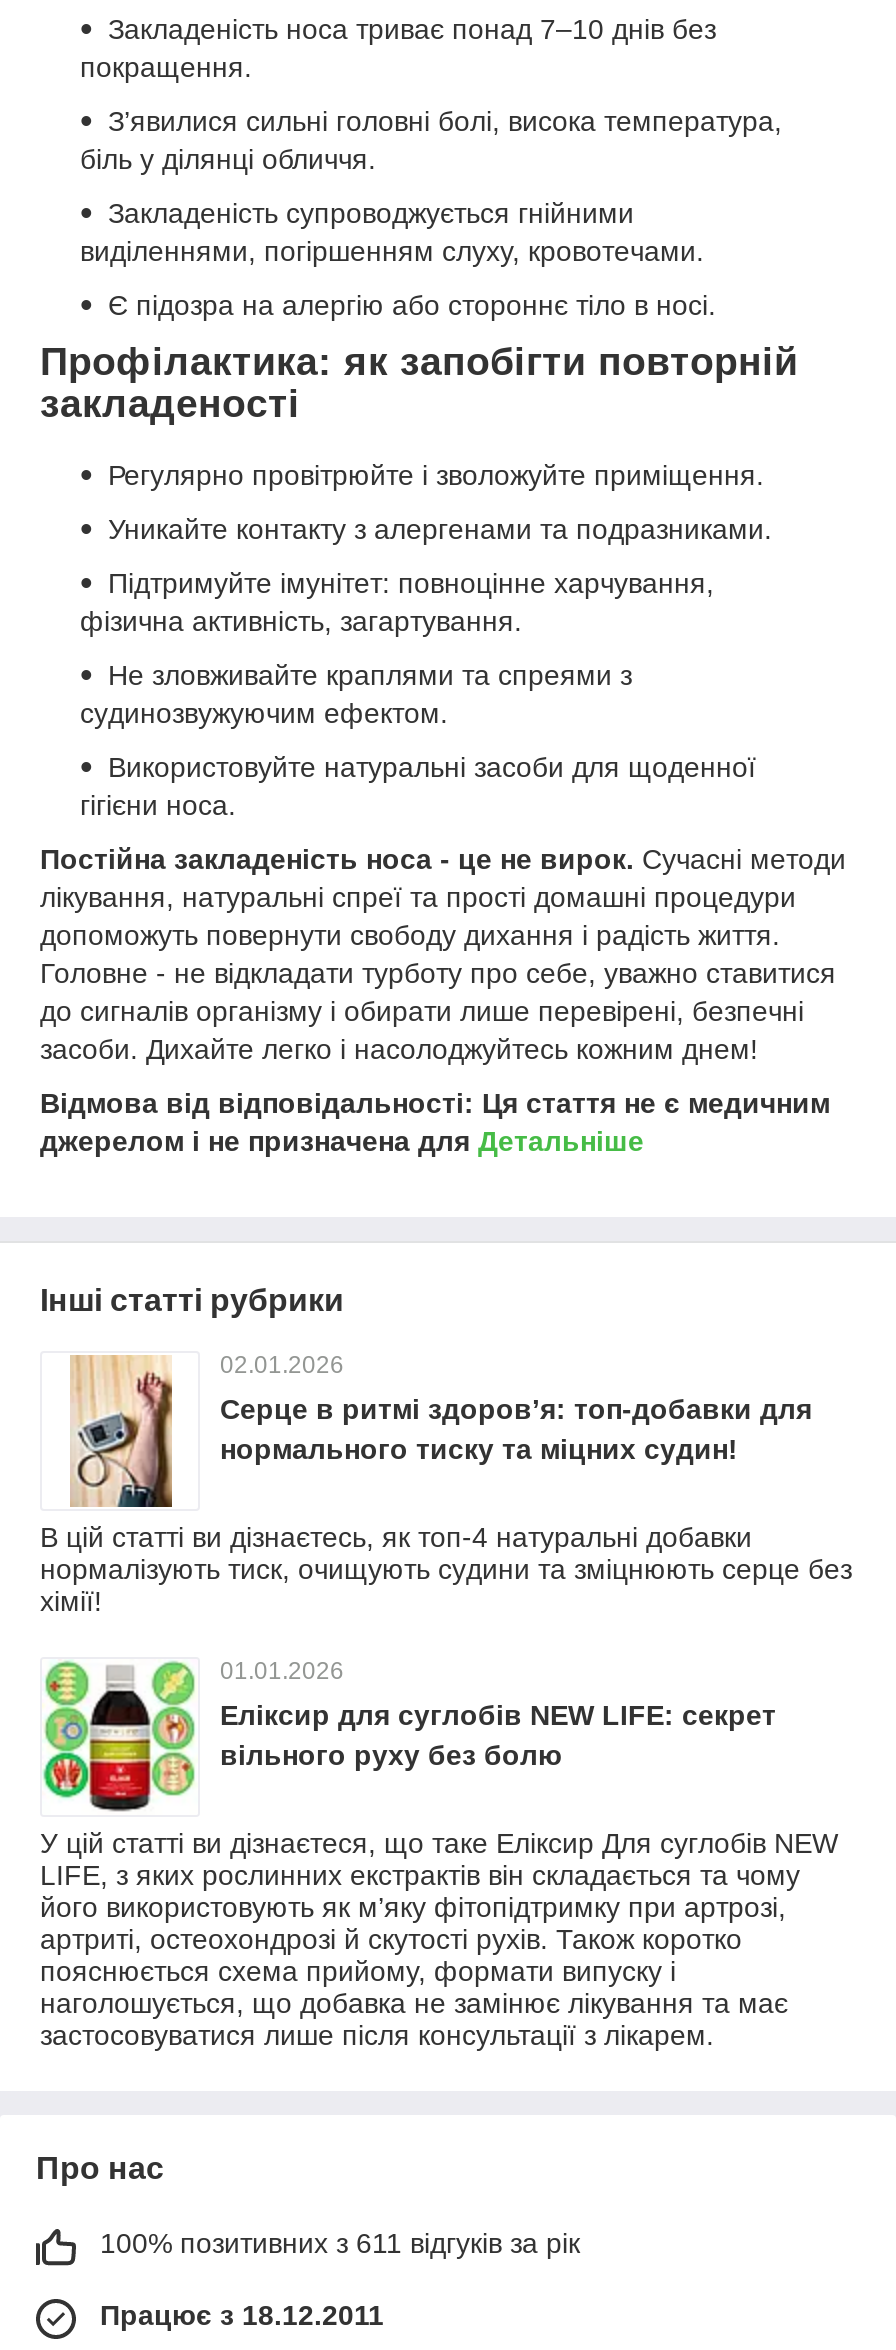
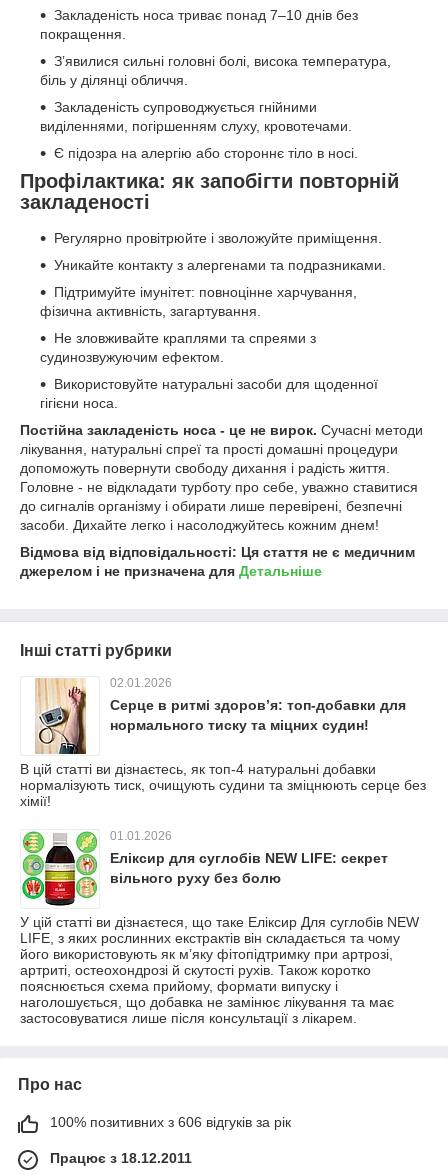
[100,2227,580,2259] 100% позитивних з 611 відгуків за рік -> [50,1114,291,1130] 100% позитивних з 606 відгуків за рік

